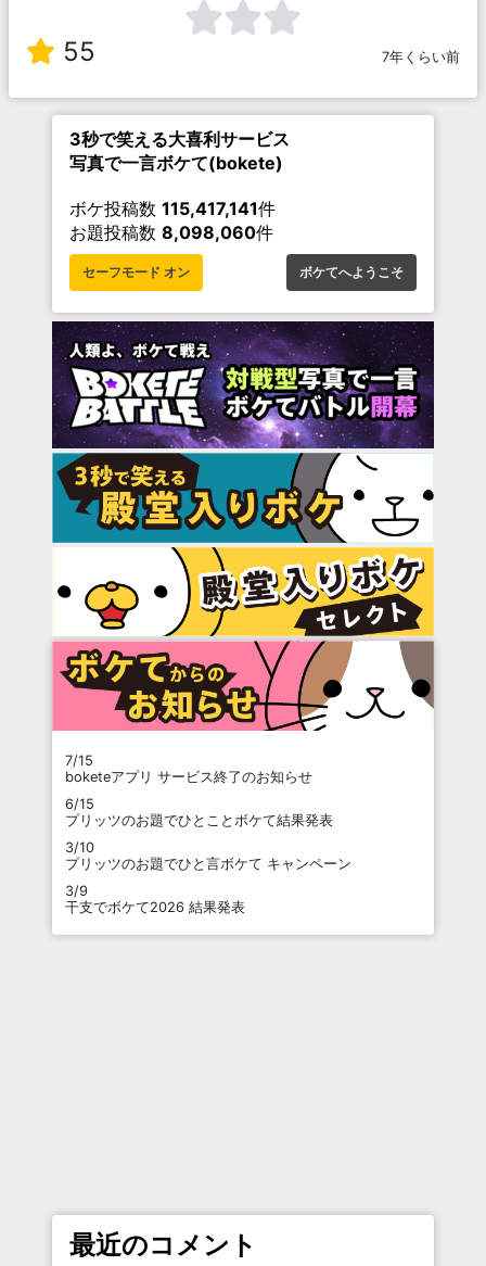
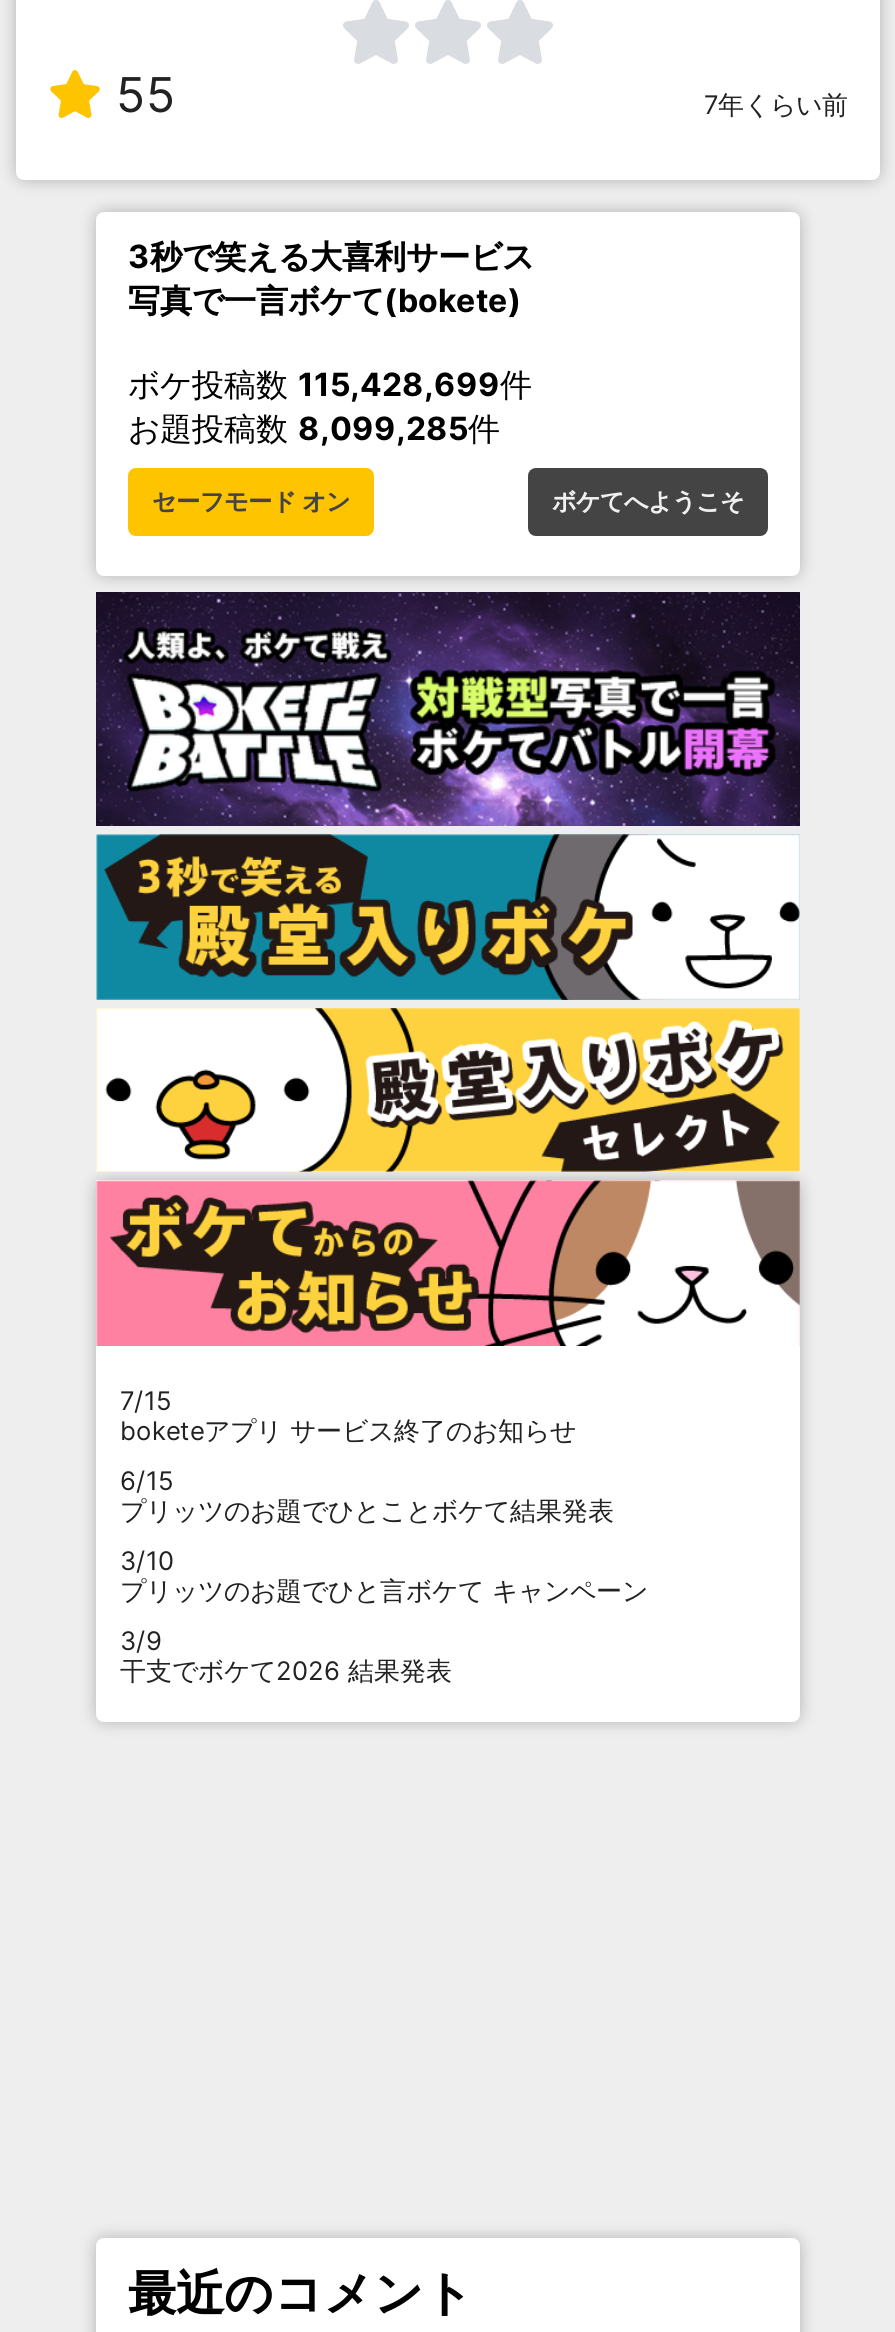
[69,198,276,219] ボケ投稿数115,417,141件 -> [128,364,532,404] ボケ投稿数115,428,699件
[69,221,273,243] お題投稿数8,098,060件 -> [128,408,500,448] お題投稿数8,099,285件

